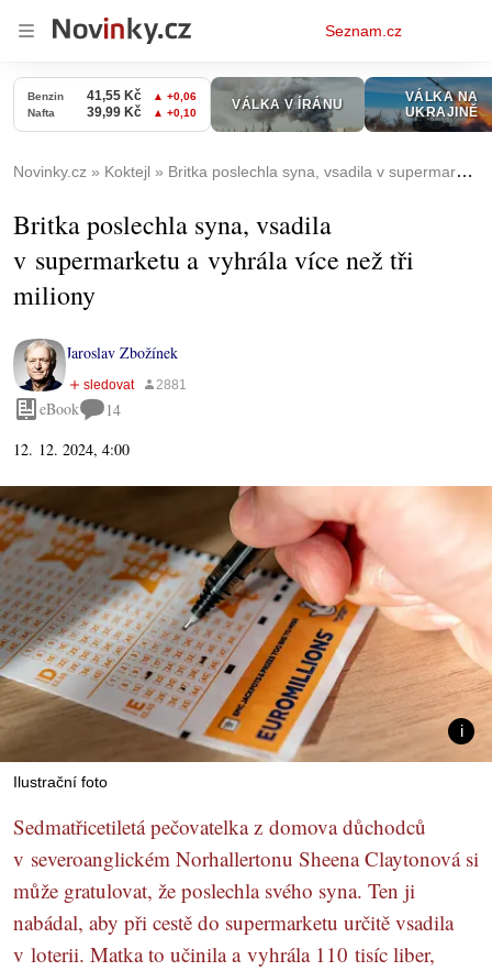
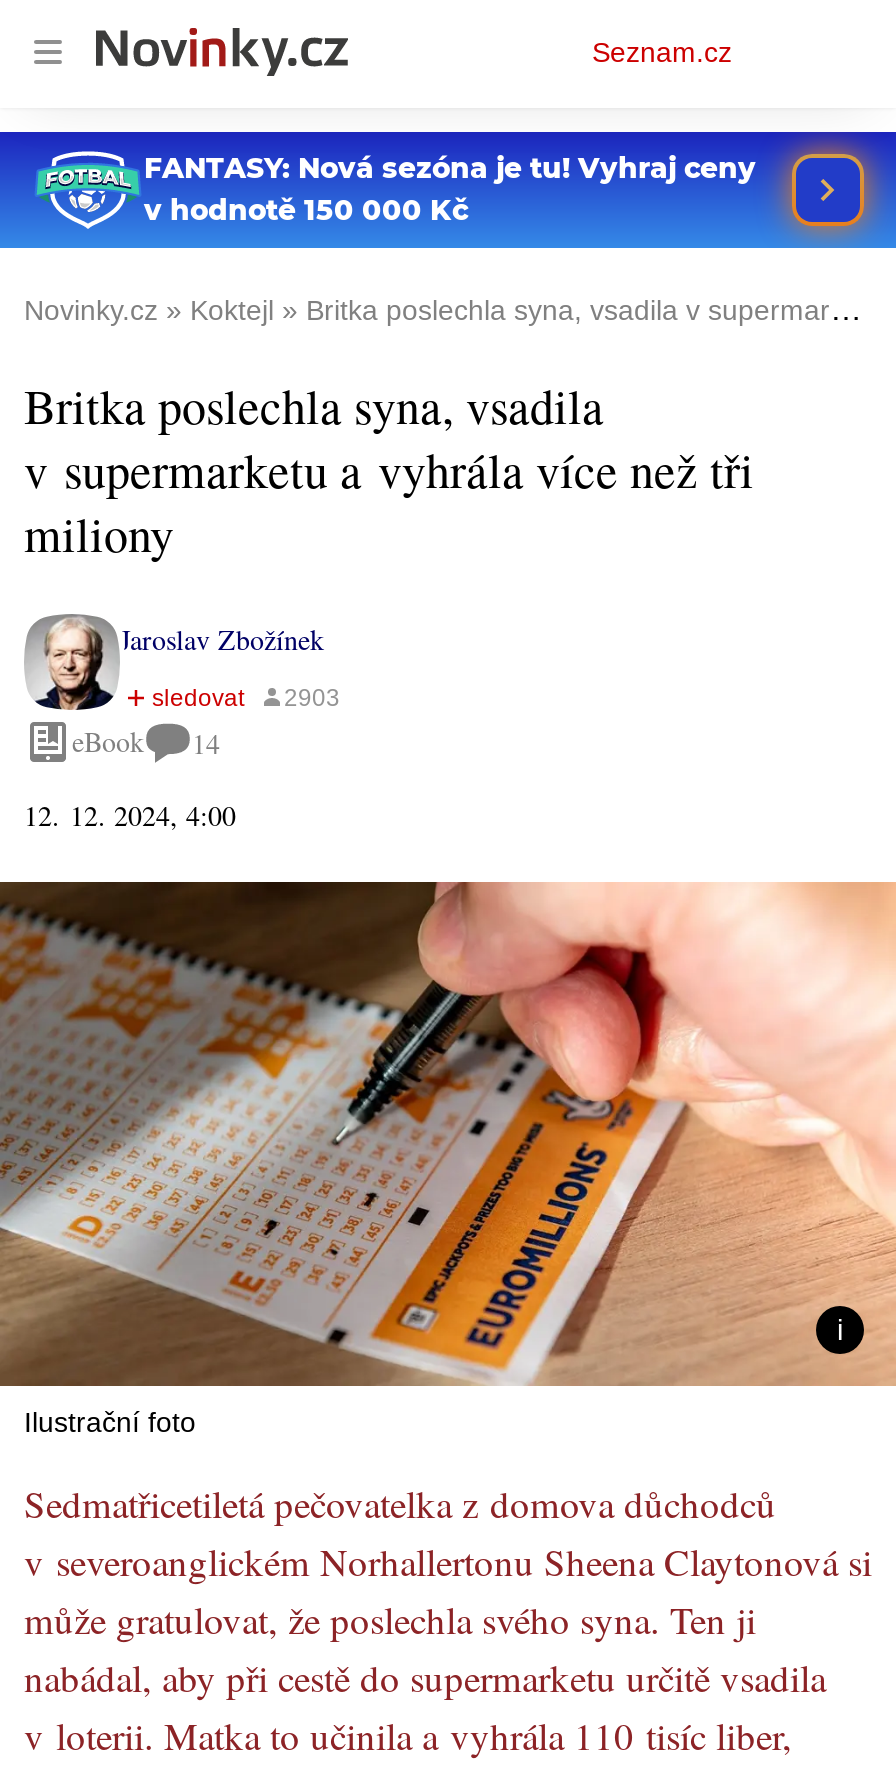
[3,75,489,137] [image] -> [6,130,890,250] [image]

